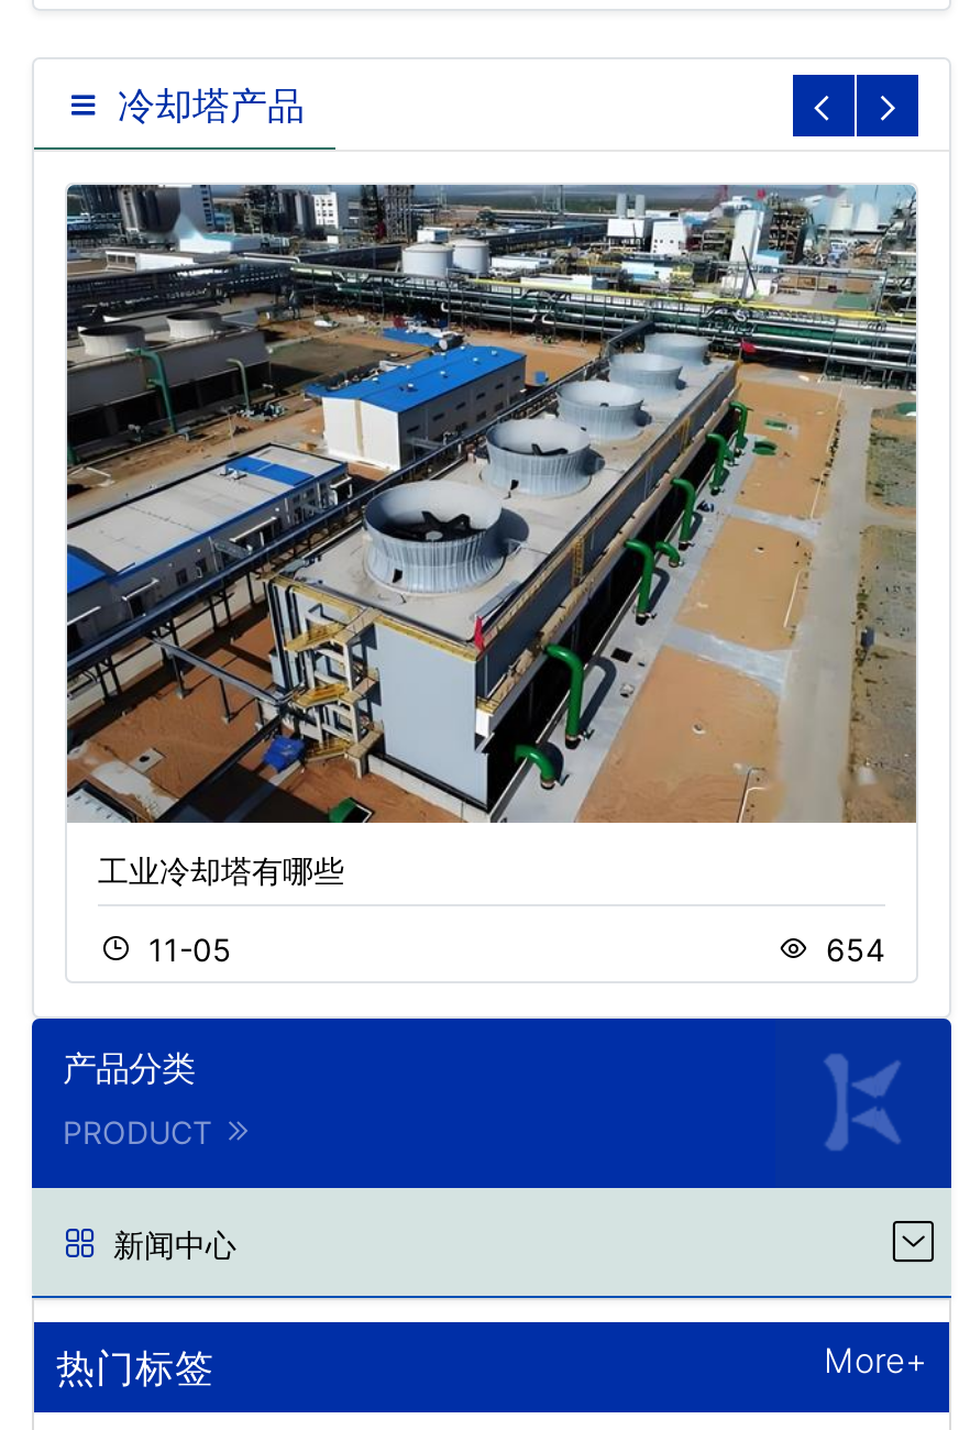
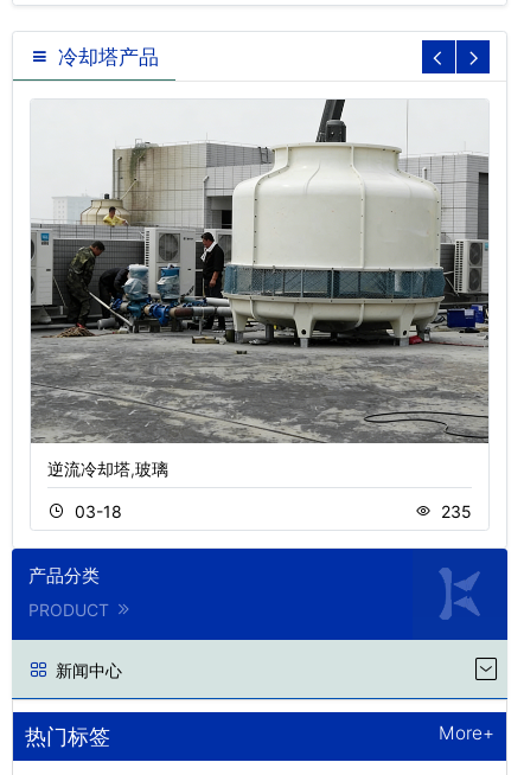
[65,183,918,888] [image] | 工业冷却塔有哪些 -> [30,98,488,478] [image] | 逆流冷却塔,玻璃
[148,930,232,967] 11-05 -> [75,501,122,521] 03-18
[826,930,885,967] 654 -> [441,501,472,521] 235

